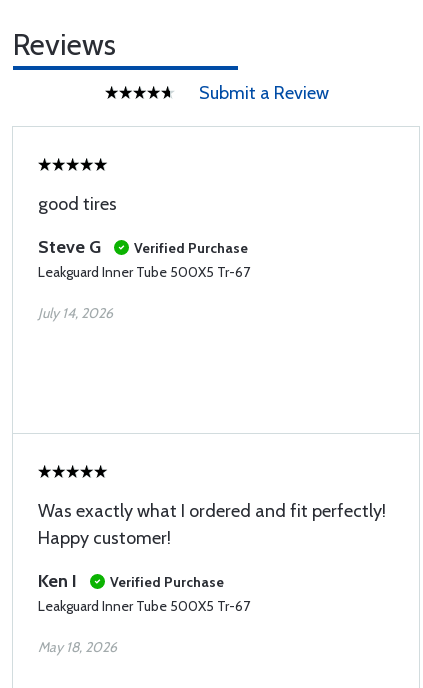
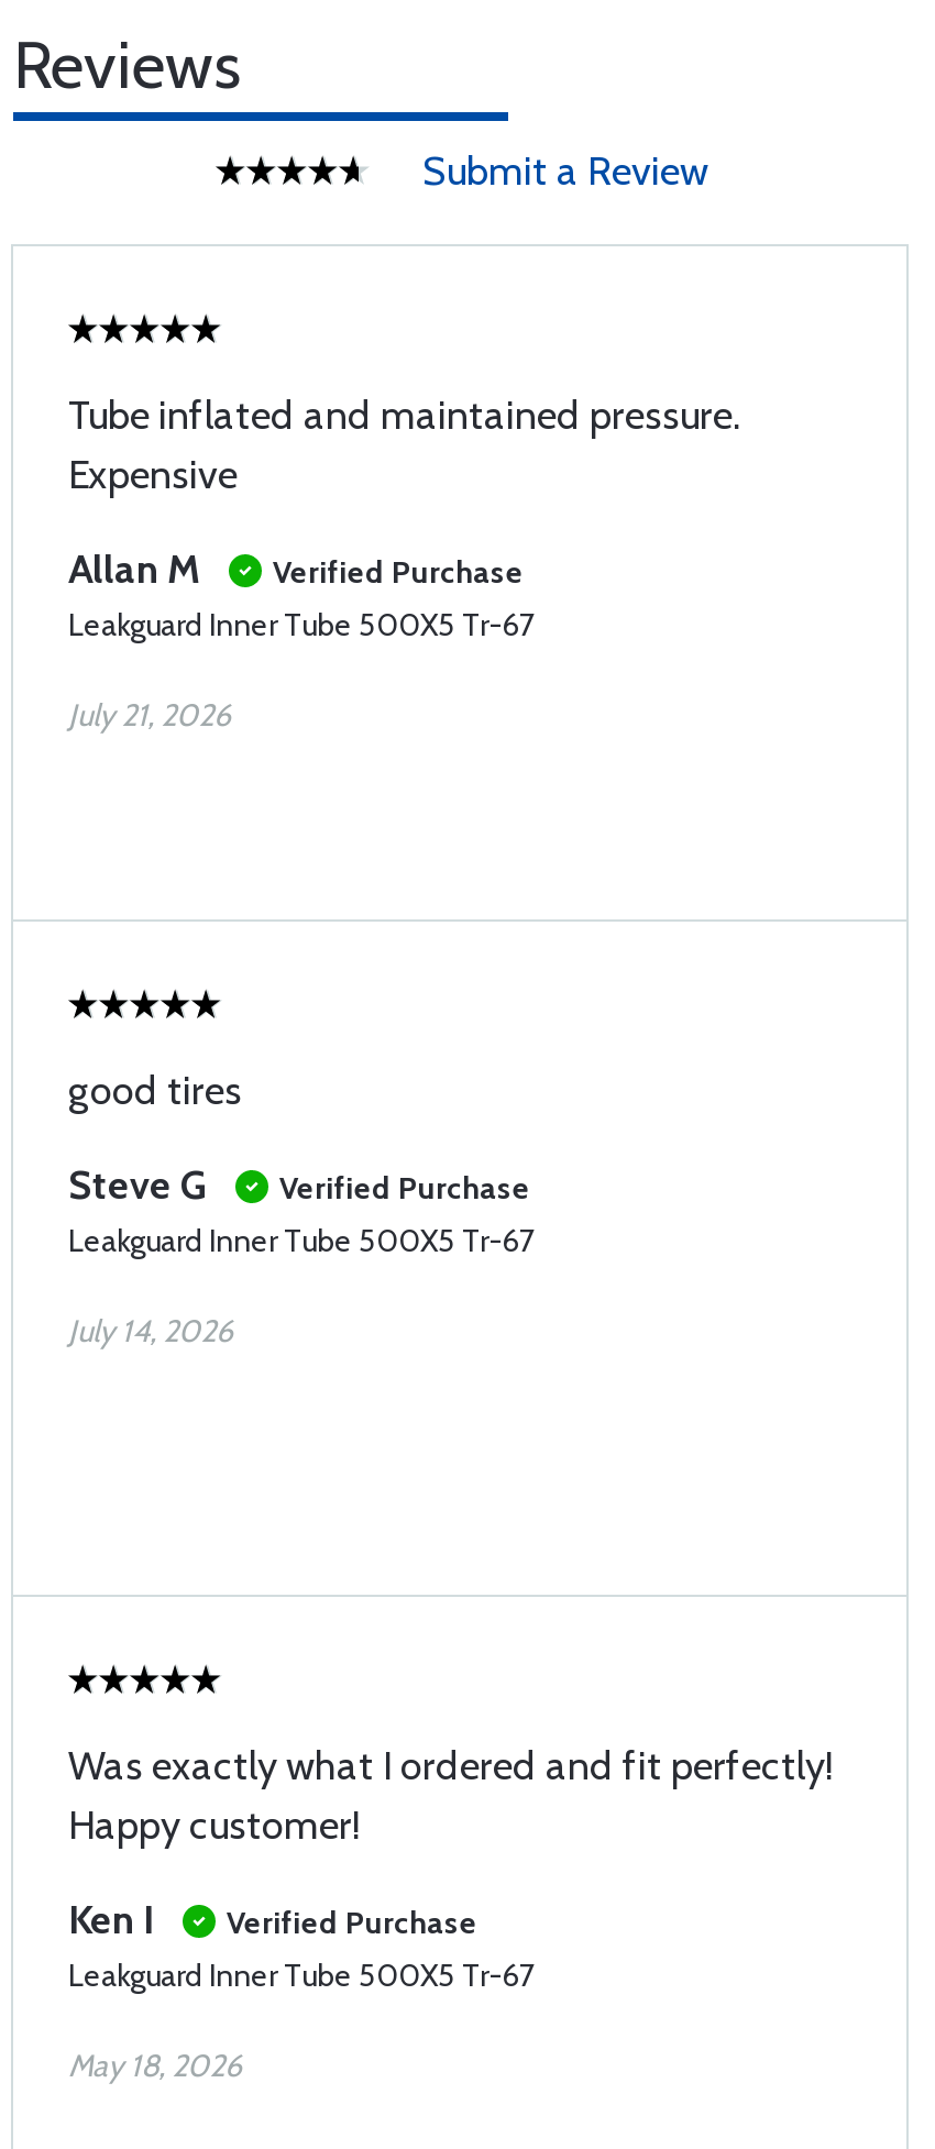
none -> [68,392,741,735] Tube inflated and maintained pressure. | Expensive | Allan M | Verified Purchase | Leakguard Inner Tube 500X5 Tr-67 | July 21, 2026

